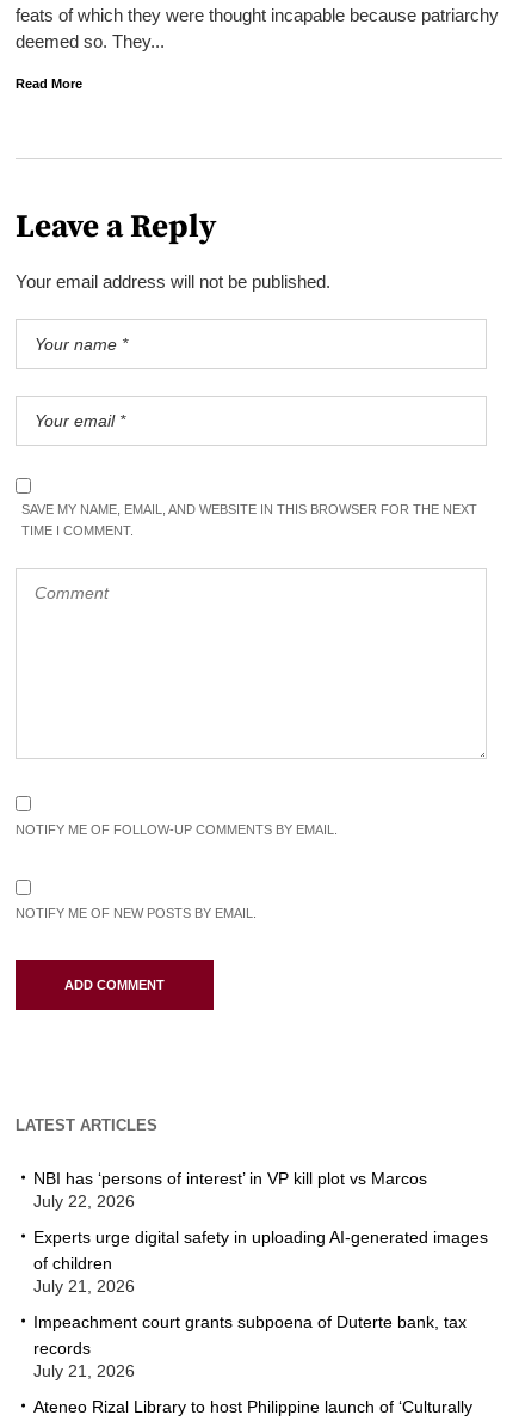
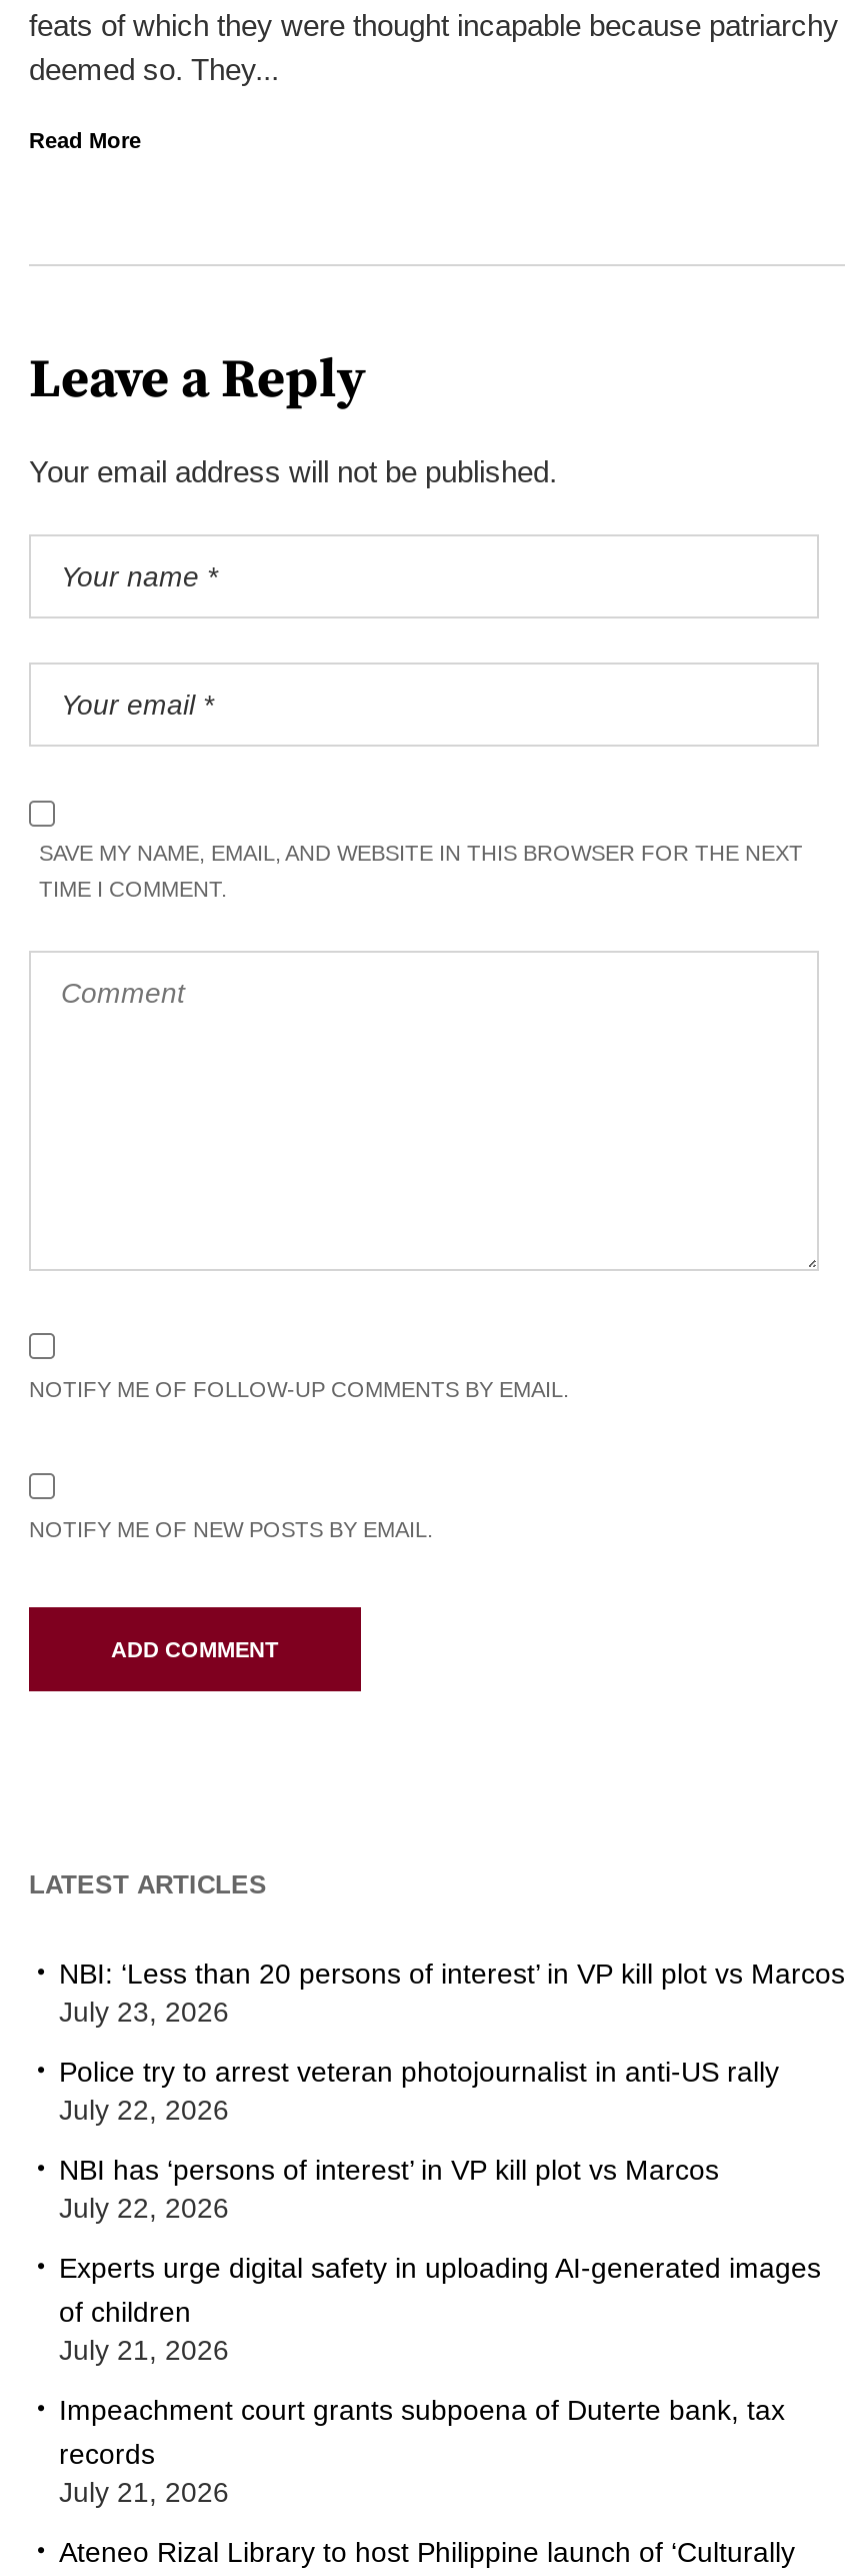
none -> [59,1957,845,2125] NBI: ‘Less than 20 persons of interest’ in VP kill plot vs Marcos | July 23, 2026 | Police try to arrest veteran photojournalist in anti-US rally | July 22, 2026

